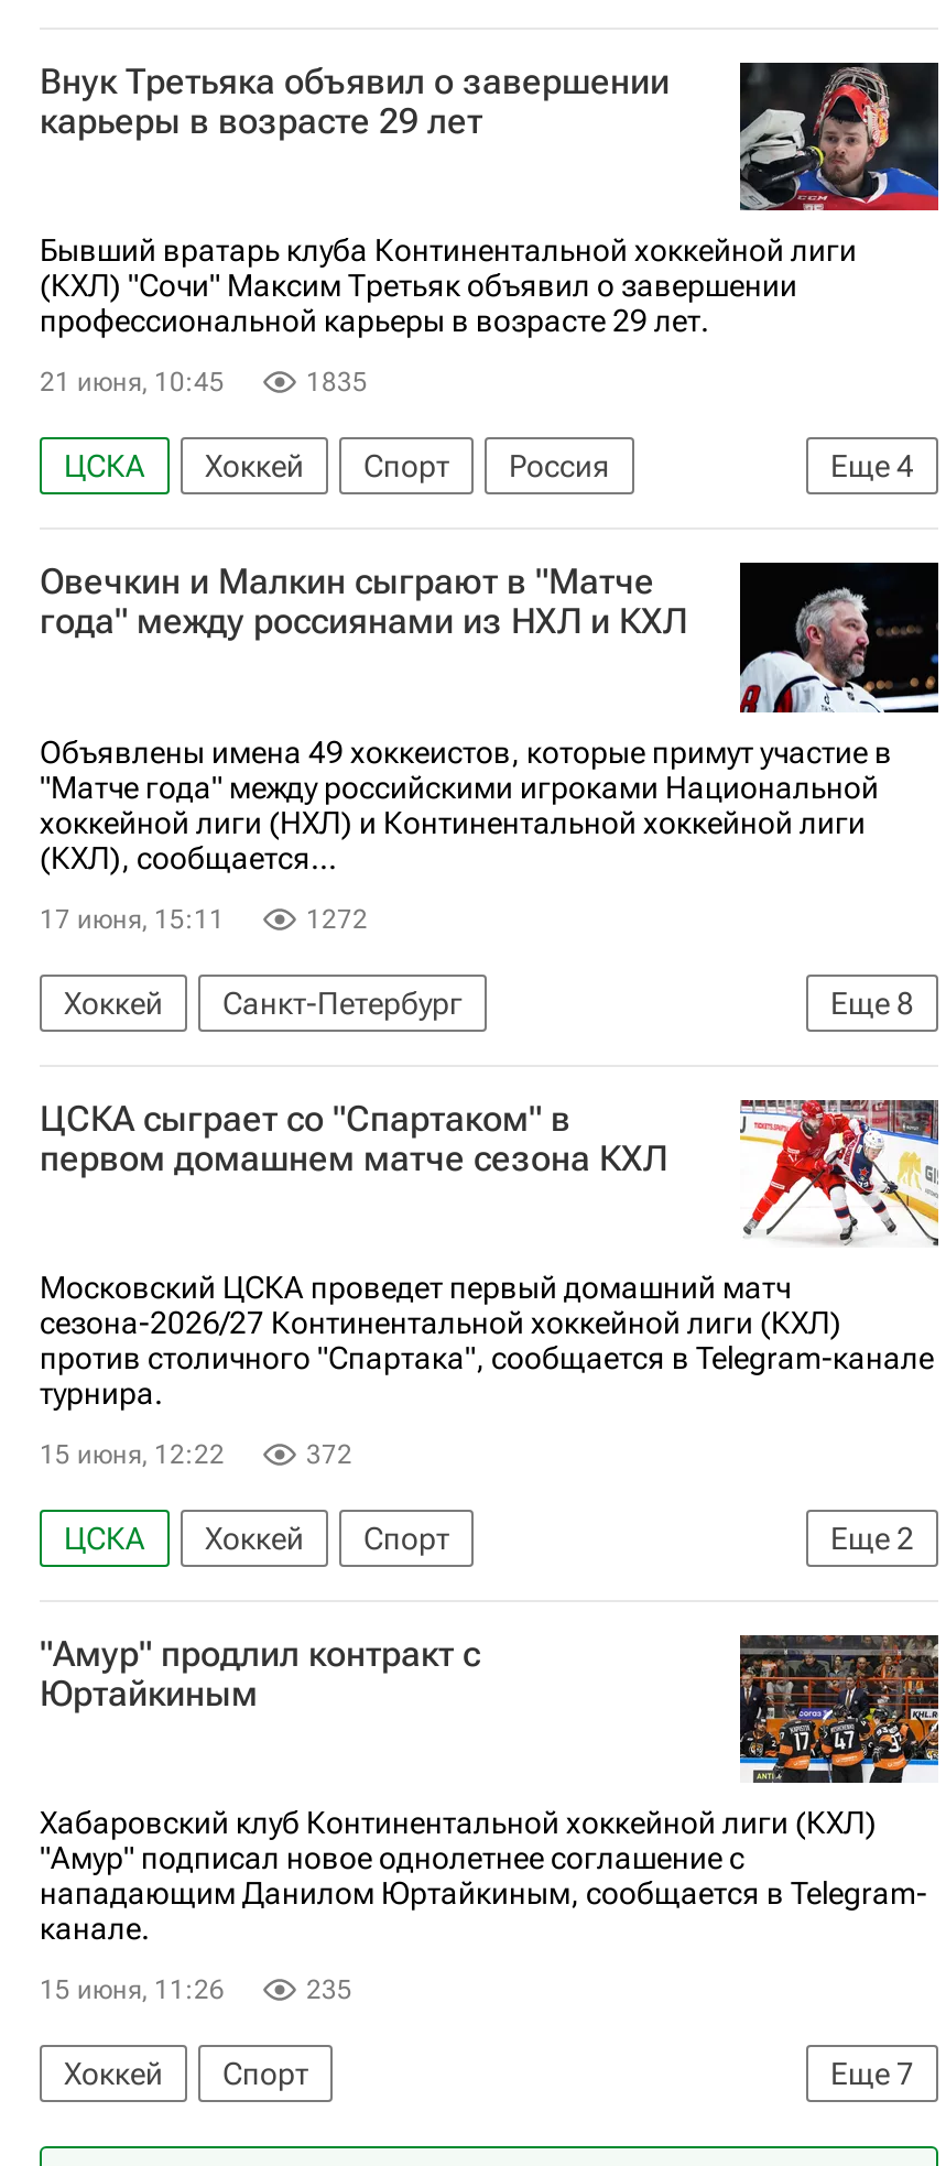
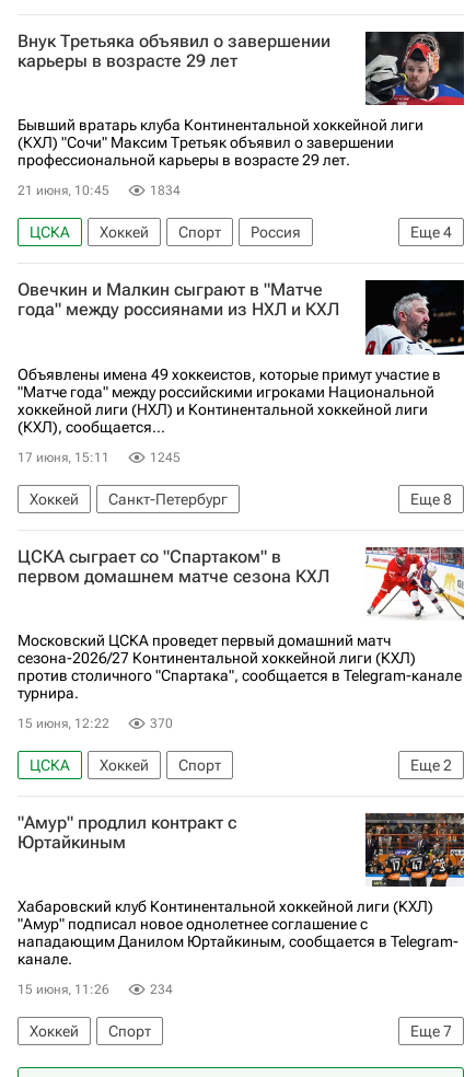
[306,367,368,398] 1835 -> [150,183,181,198] 1834
[306,903,368,934] 1272 -> [150,449,181,465] 1245
[306,1438,352,1469] 372 -> [150,715,173,731] 370
[306,1973,352,2004] 235 -> [150,981,173,997] 234

